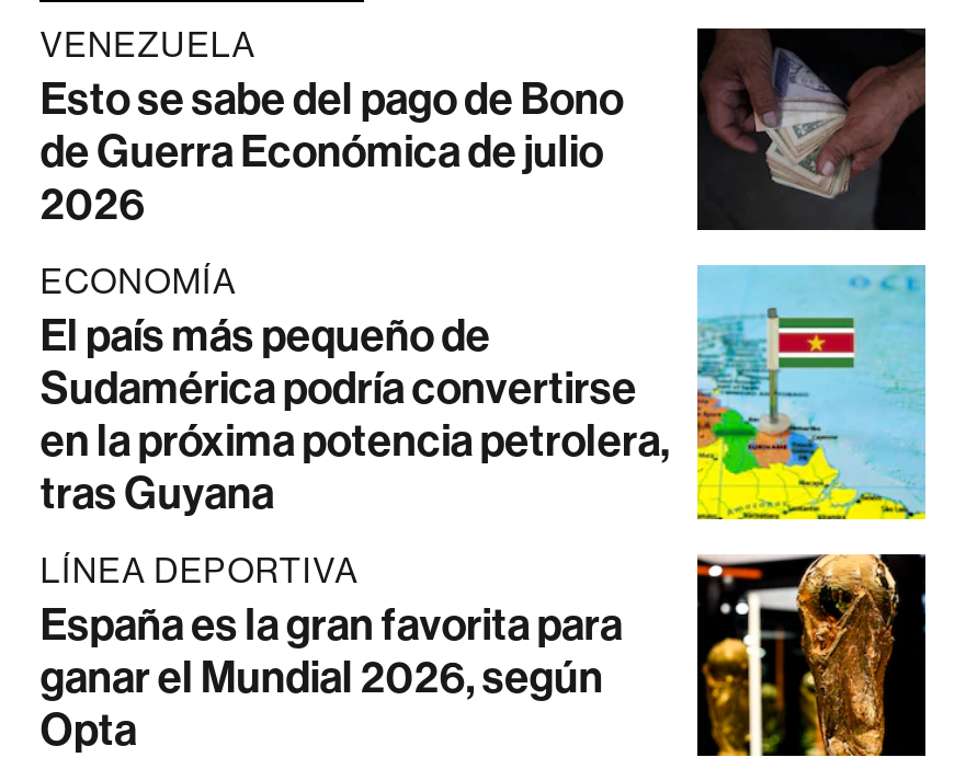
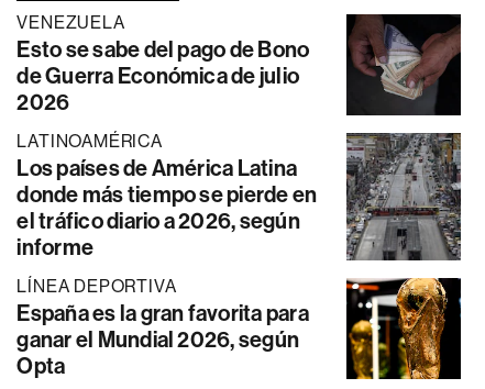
[40,262,928,521] [image] | ECONOMÍA | El país más pequeño de | Sudamérica podría convertirse | en la próxima potencia petrolera, | tras Guyana -> [17,131,462,262] [image] | LATINOAMÉRICA | Los países de América Latina | donde más tiempo se pierde en | el tráfico diario a 2026, según | informe

